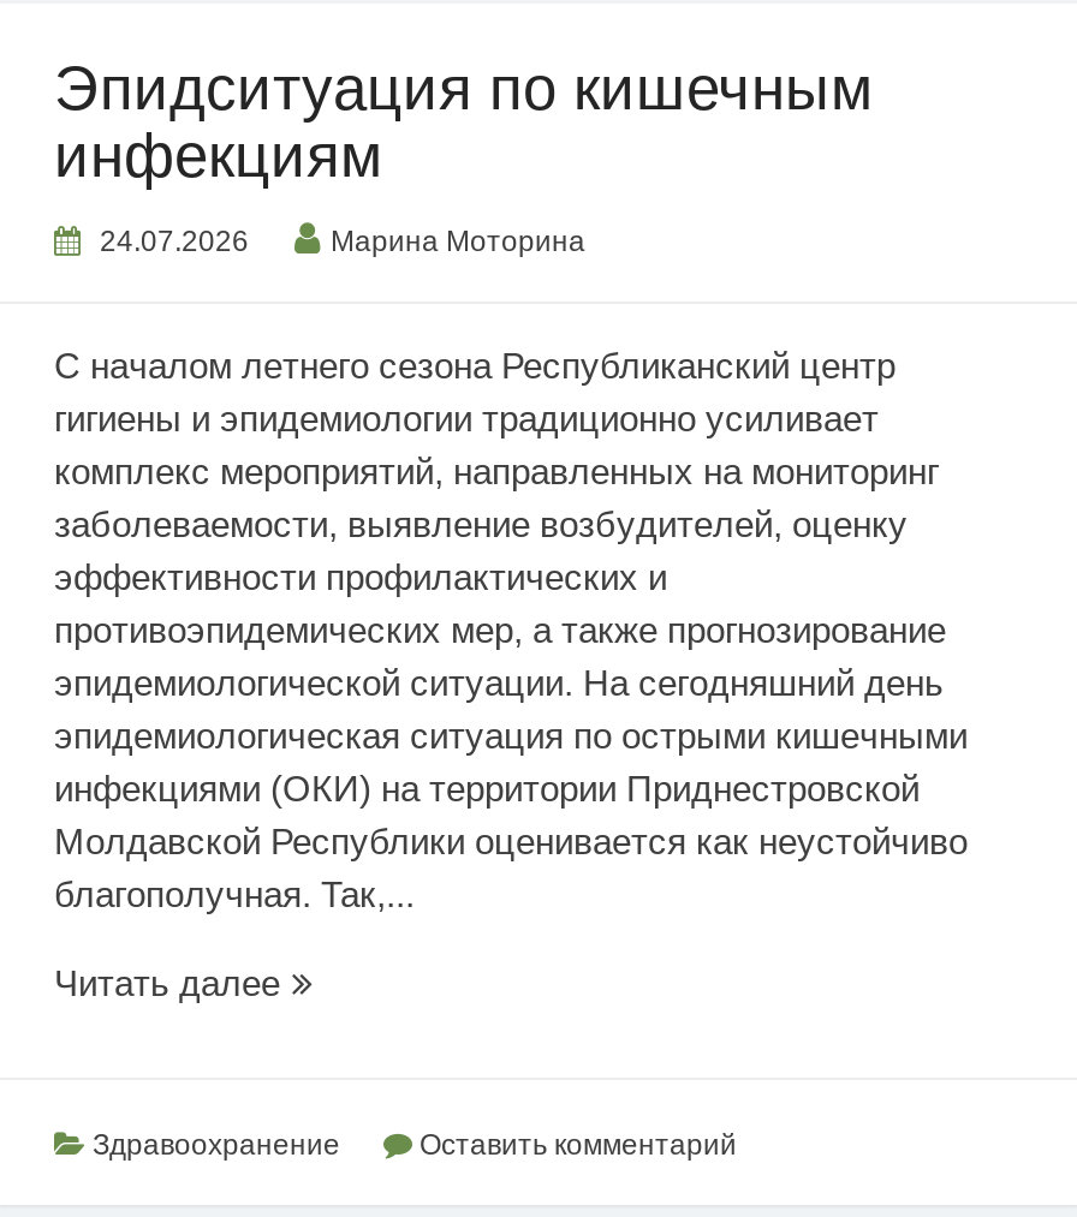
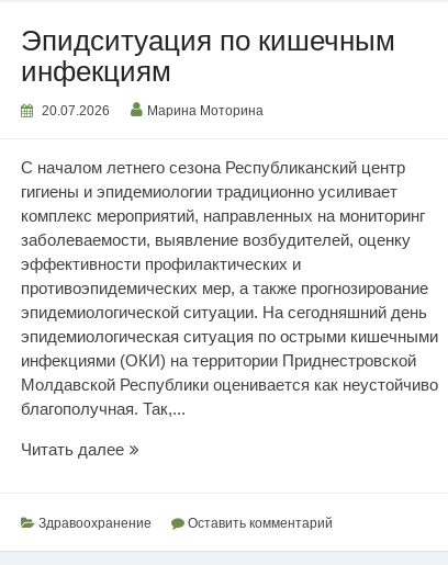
[100,225,249,259] 24.07.2026 -> [41,103,109,119] 20.07.2026

